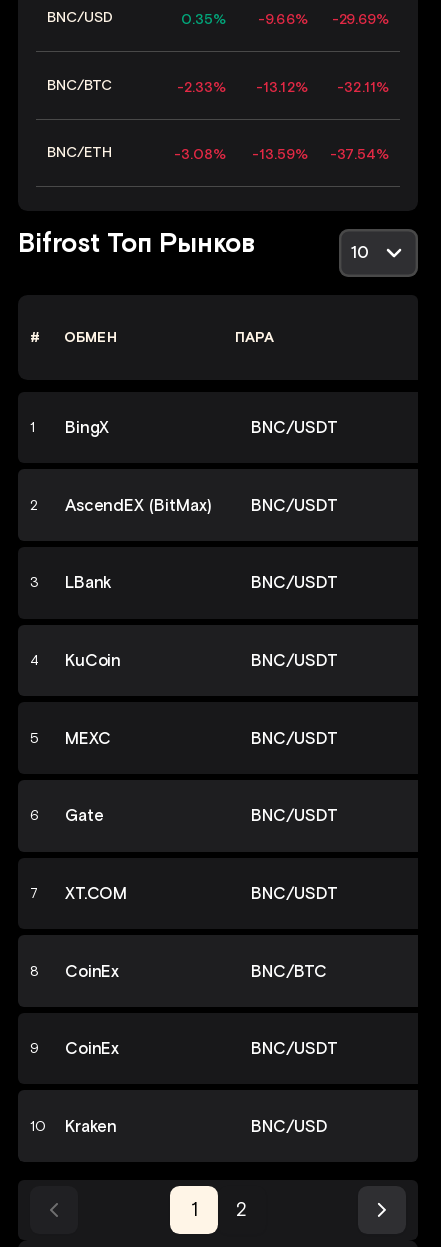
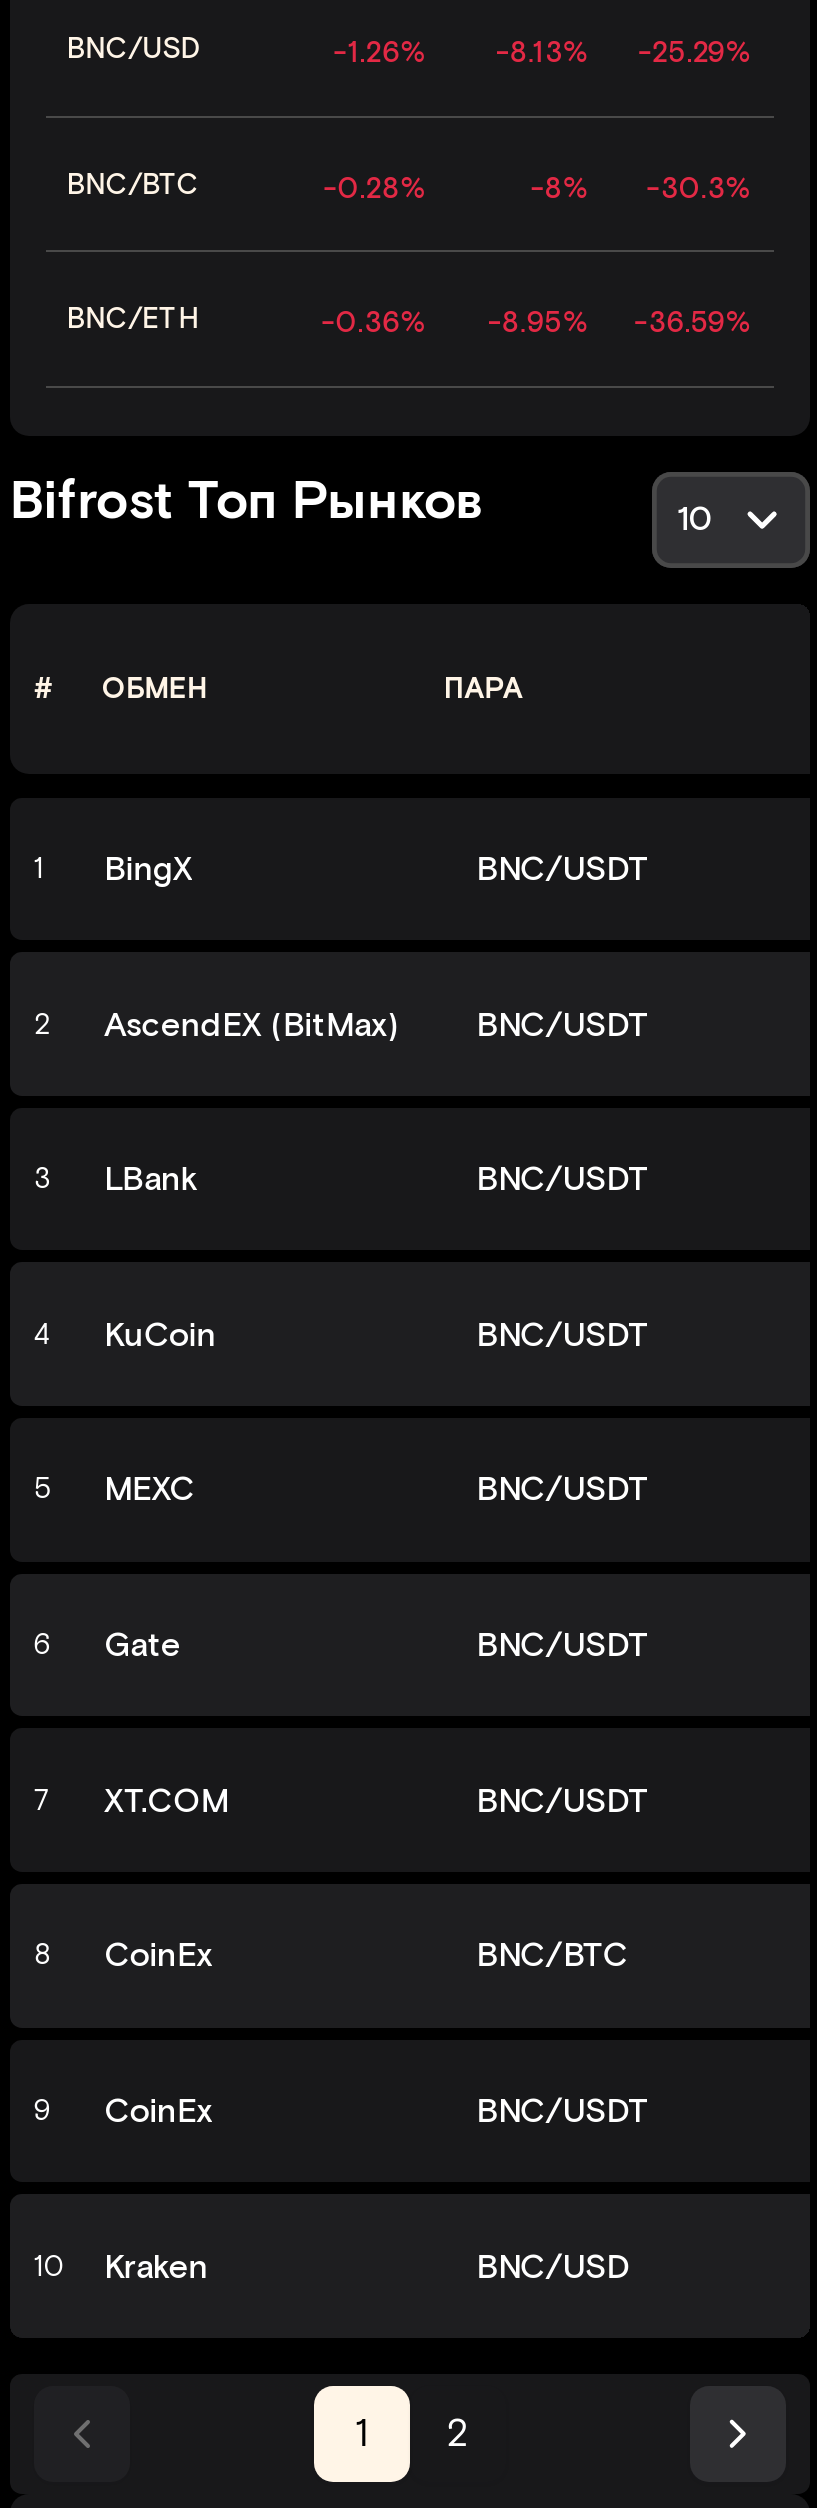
[181,11,227,28] 0.35% -> [333,36,427,70] -1.26%
[258,11,308,28] -9.66% -> [496,36,590,70] -8.13%
[332,11,389,28] -29.69% -> [638,36,752,70] -25.29%
[177,79,227,96] -2.33% -> [323,171,427,205] -0.28%
[256,79,308,96] -13.12% -> [531,171,590,205] -8%
[337,79,389,96] -32.11% -> [646,171,752,205] -30.3%
[174,146,227,163] -3.08% -> [321,307,427,341] -0.36%
[252,146,308,163] -13.59% -> [488,307,590,341] -8.95%
[330,146,389,163] -37.54% -> [634,307,752,341] -36.59%

